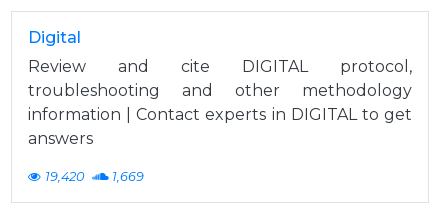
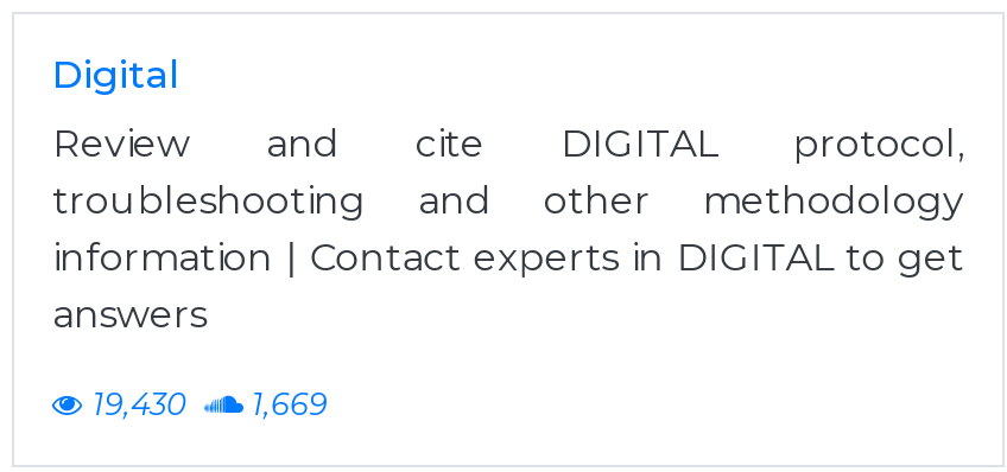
[45,169,144,184] 19,420 1,669 -> [93,386,328,421] 19,430 1,669

